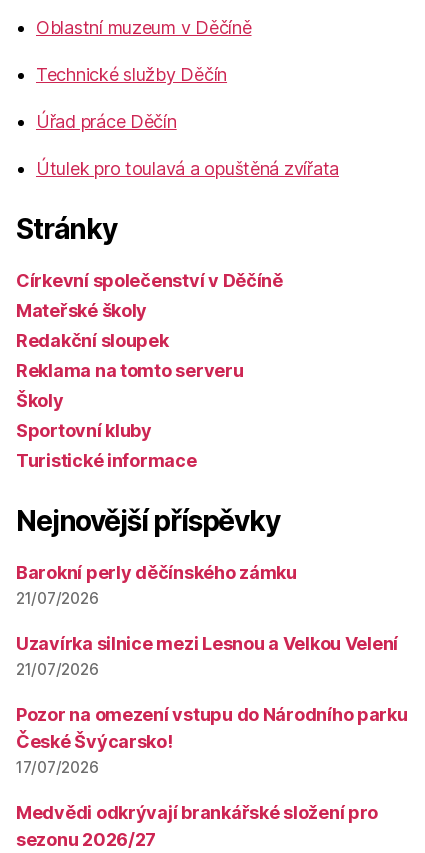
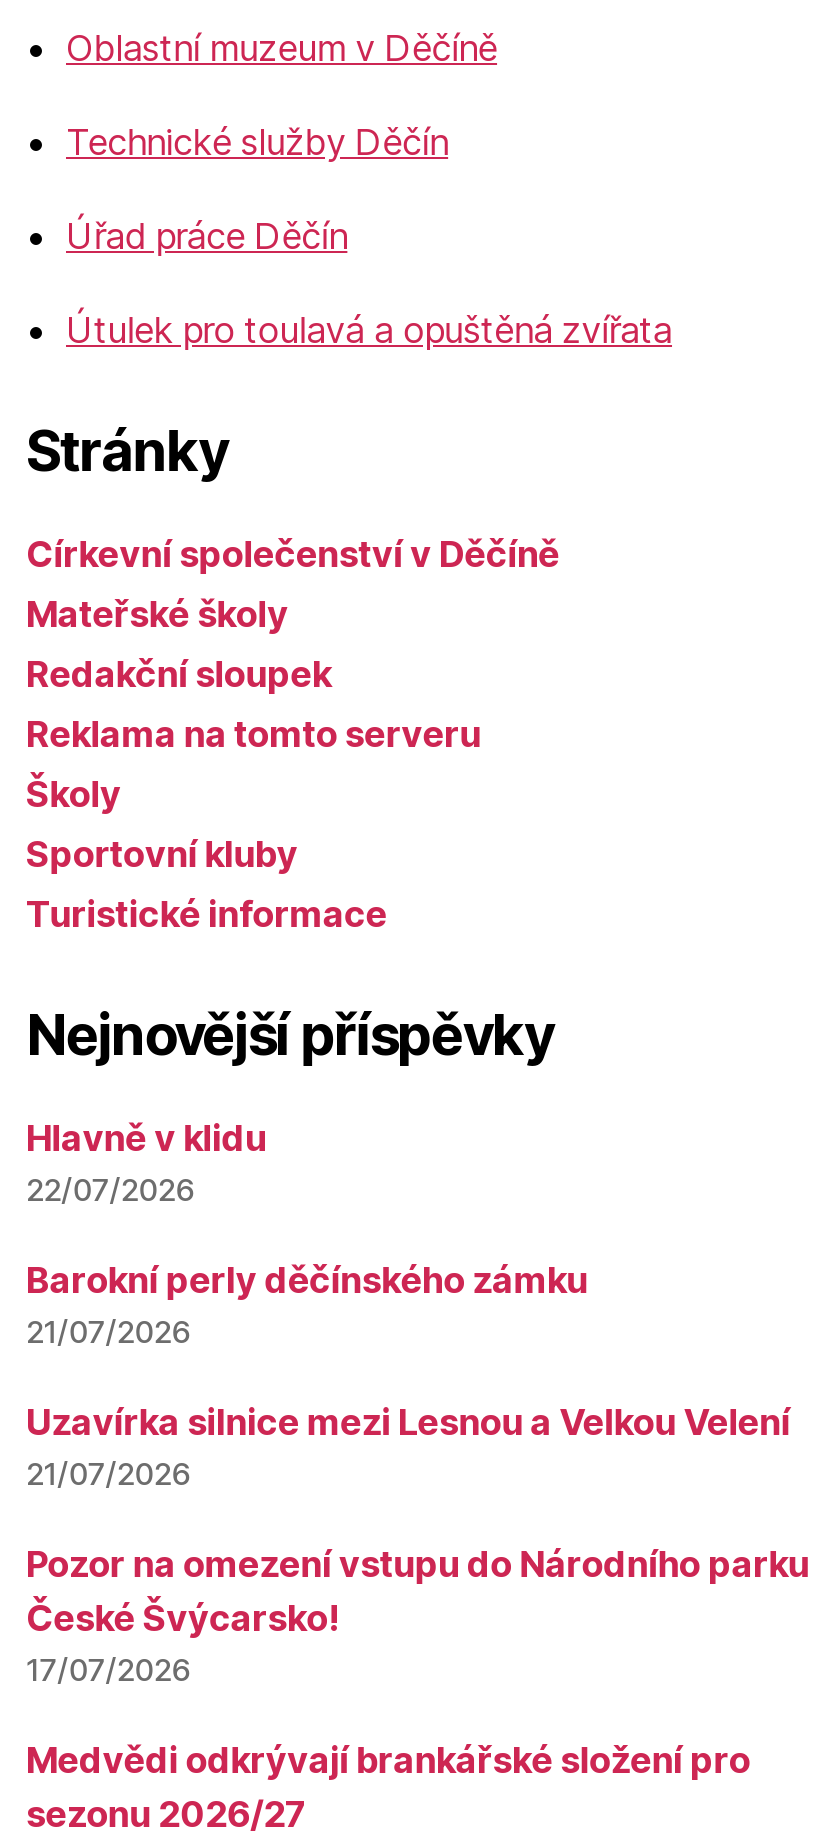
none -> [26,1116,266,1208] Hlavně v klidu | 22/07/2026

